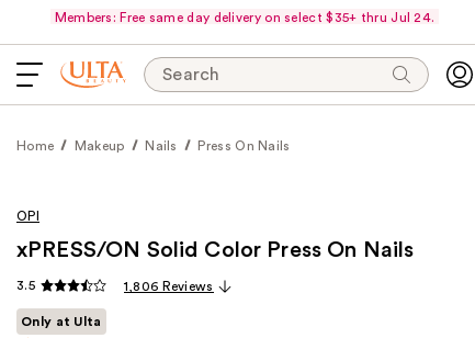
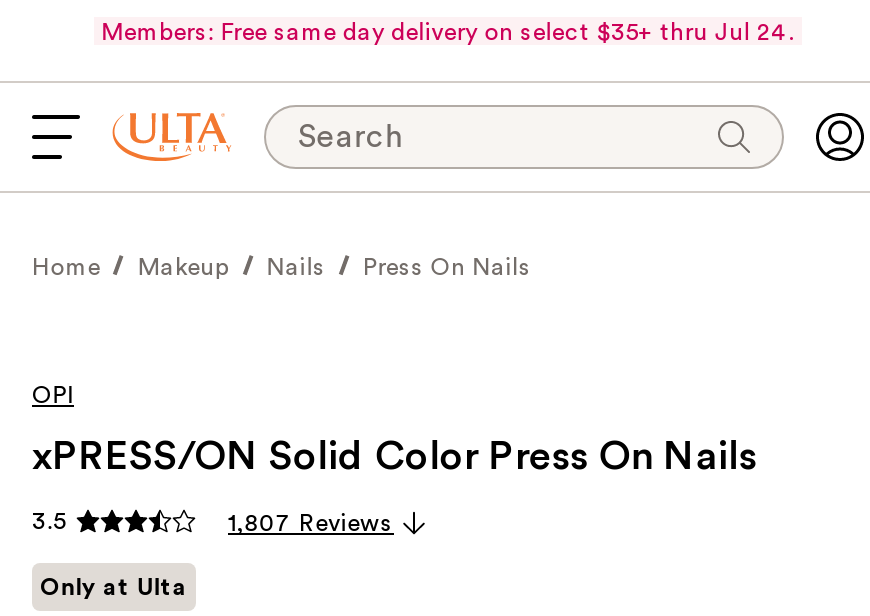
[124,280,213,293] 1,806 Reviews -> [227,511,393,535] 1,807 Reviews

